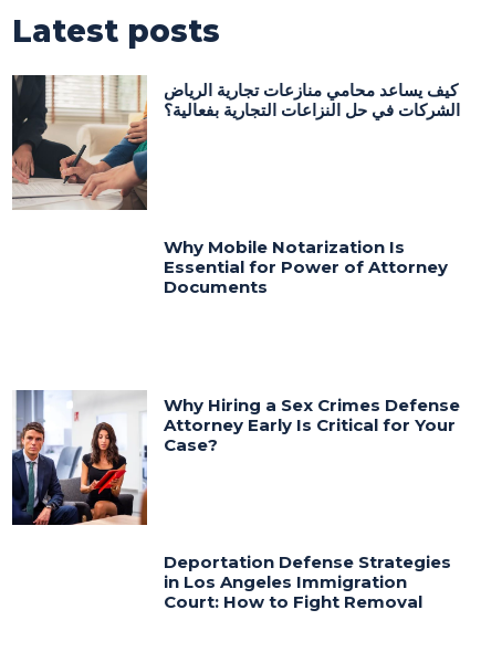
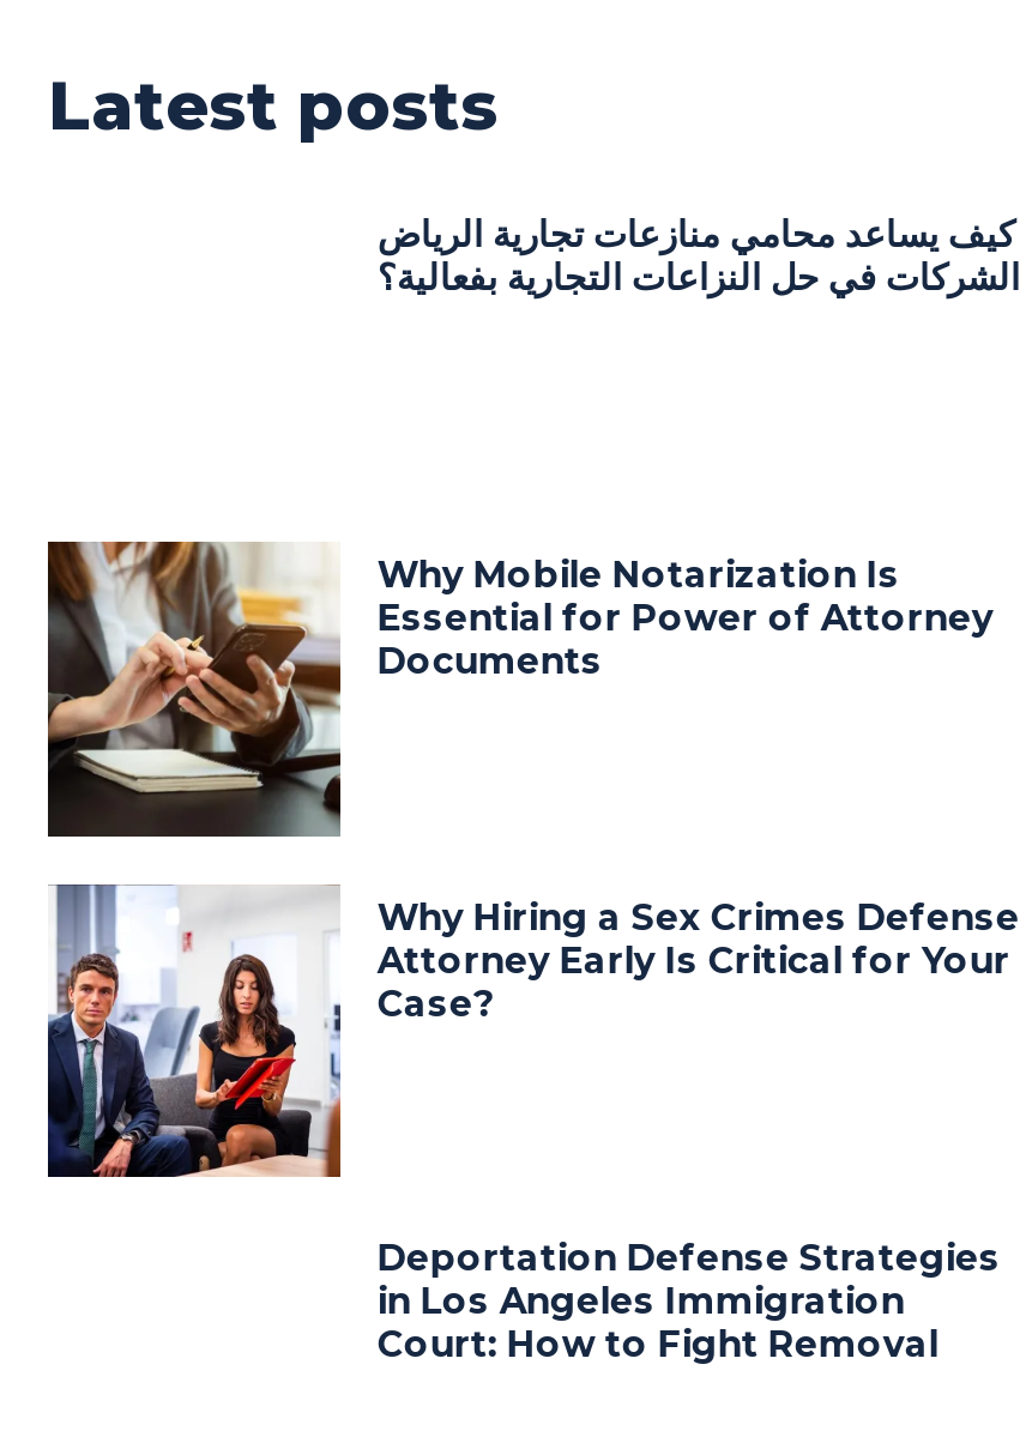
[11,74,148,211] [image] -> none
none -> [46,539,343,839] [image]

